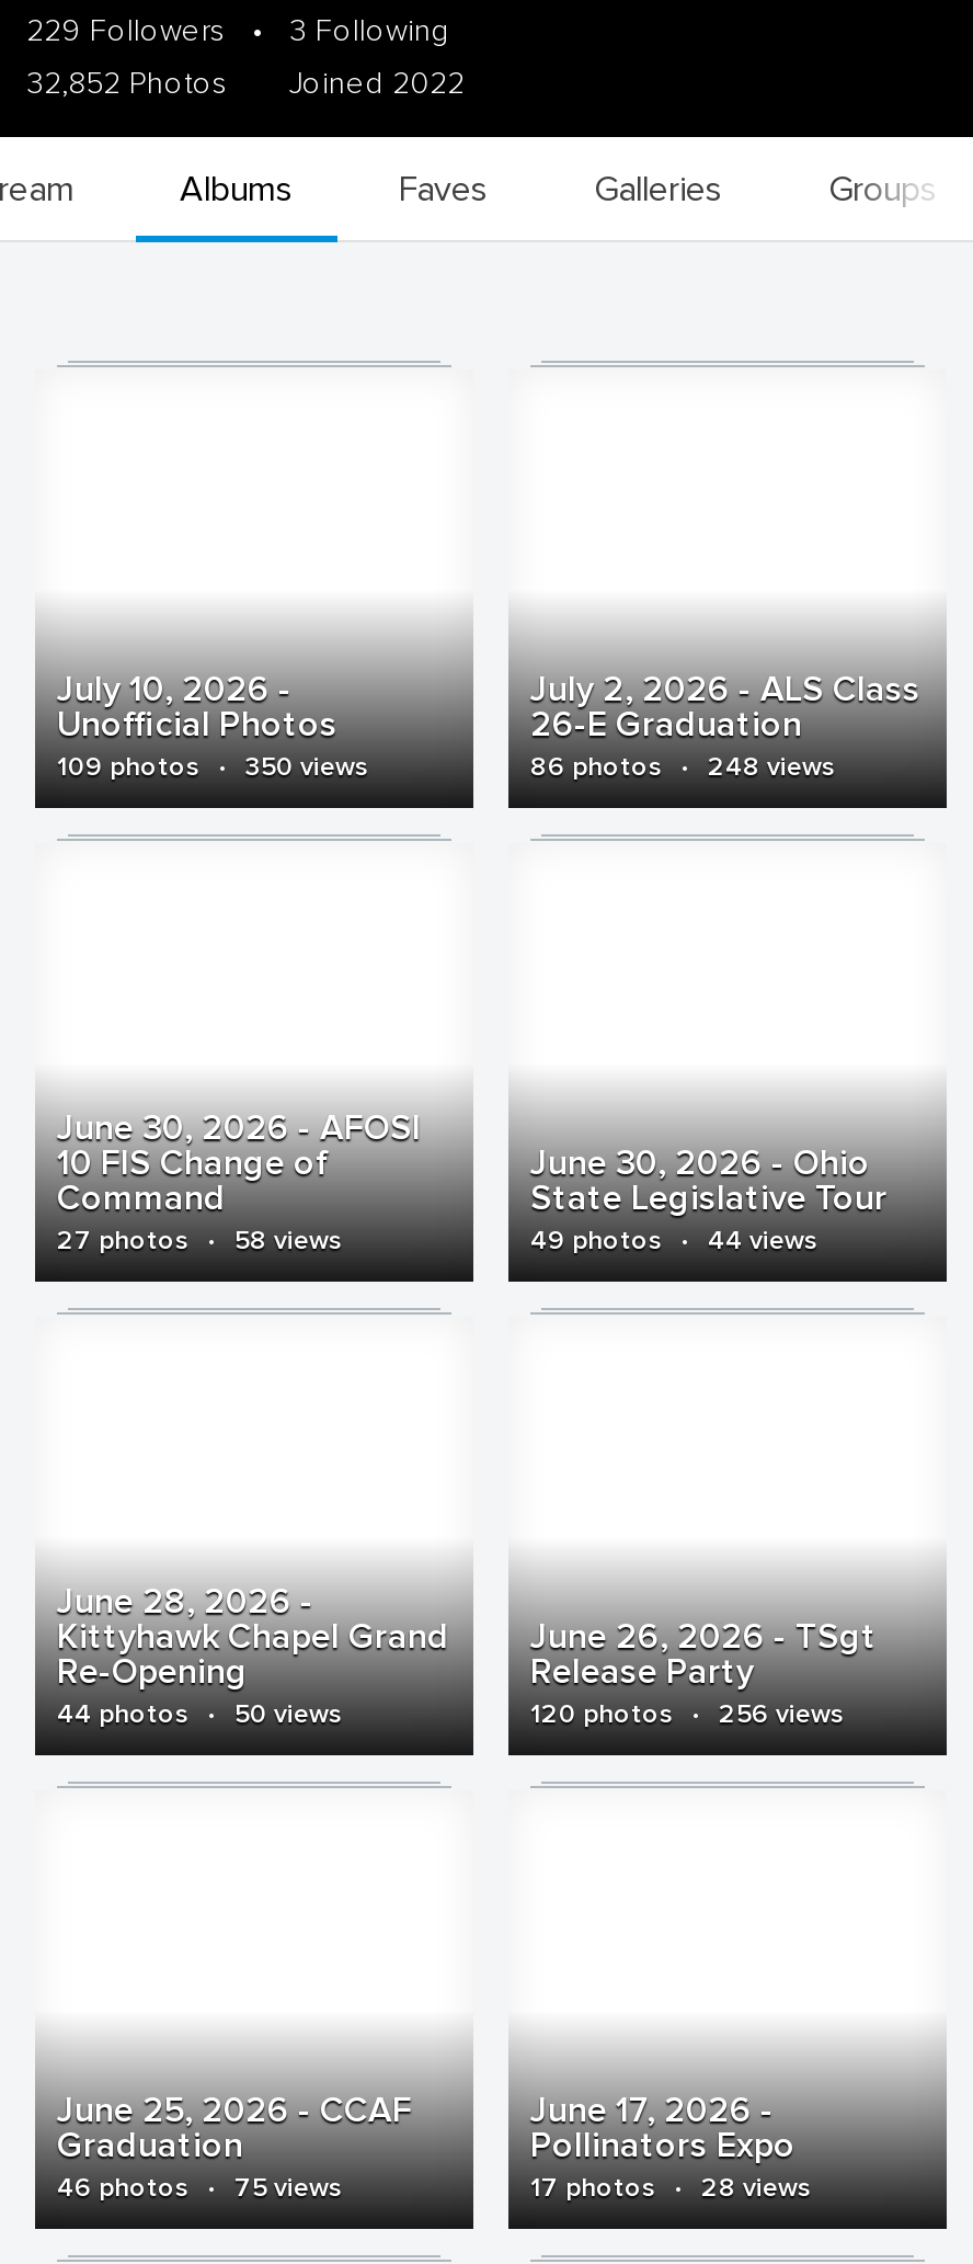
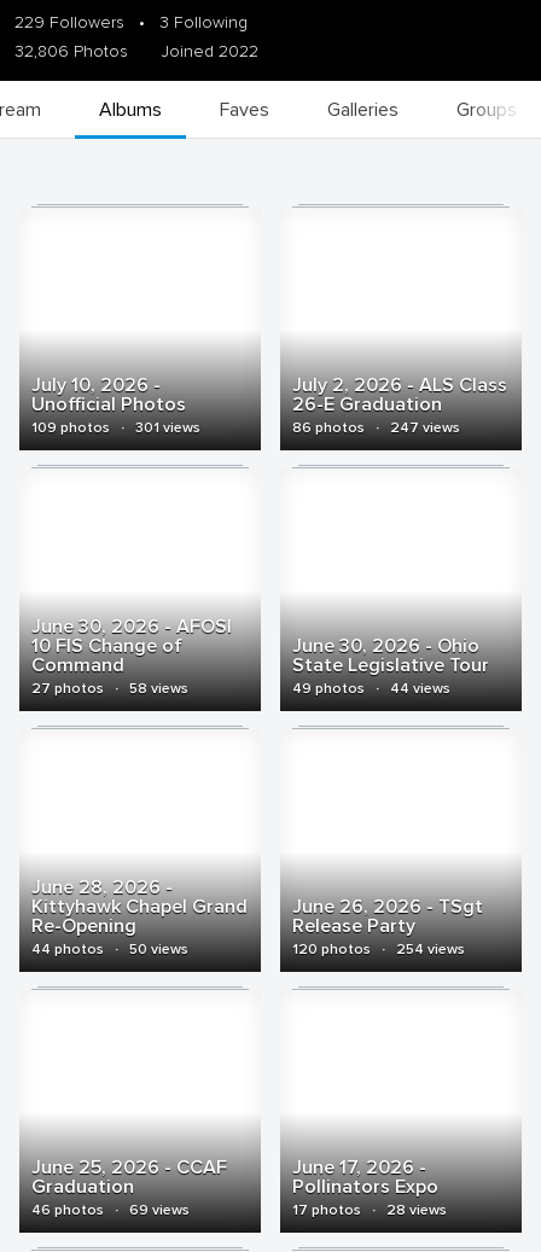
[26,65,465,102] 32,852 Photos Joined 2022 -> [14,41,258,62] 32,806 Photos Joined 2022
[57,751,368,784] 109 photos · 350 views -> [31,419,200,437] 109 photos · 301 views
[530,751,835,784] 86 photos · 248 views -> [292,419,460,437] 86 photos · 247 views
[530,1698,844,1731] 120 photos · 256 views -> [292,941,465,959] 120 photos · 254 views
[57,2172,342,2205] 46 photos · 75 views -> [31,1201,190,1219] 46 photos · 69 views

